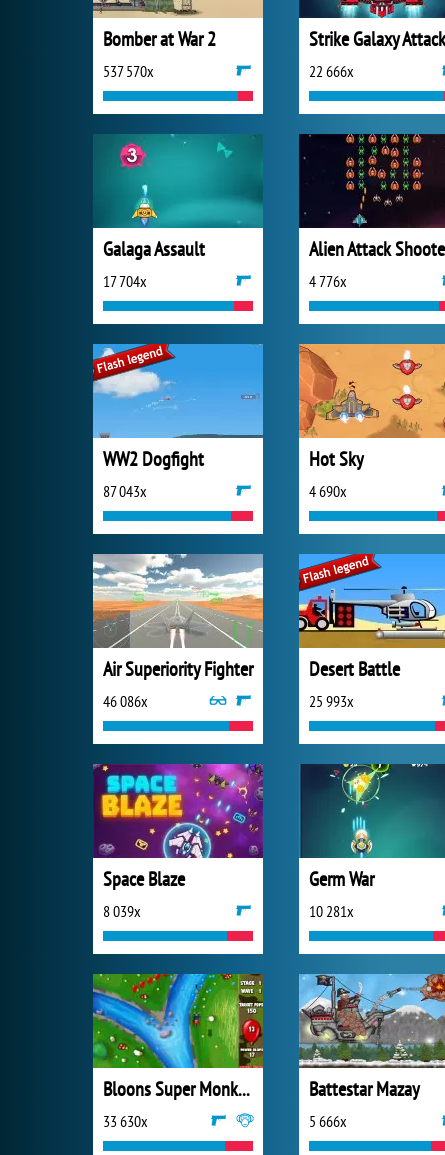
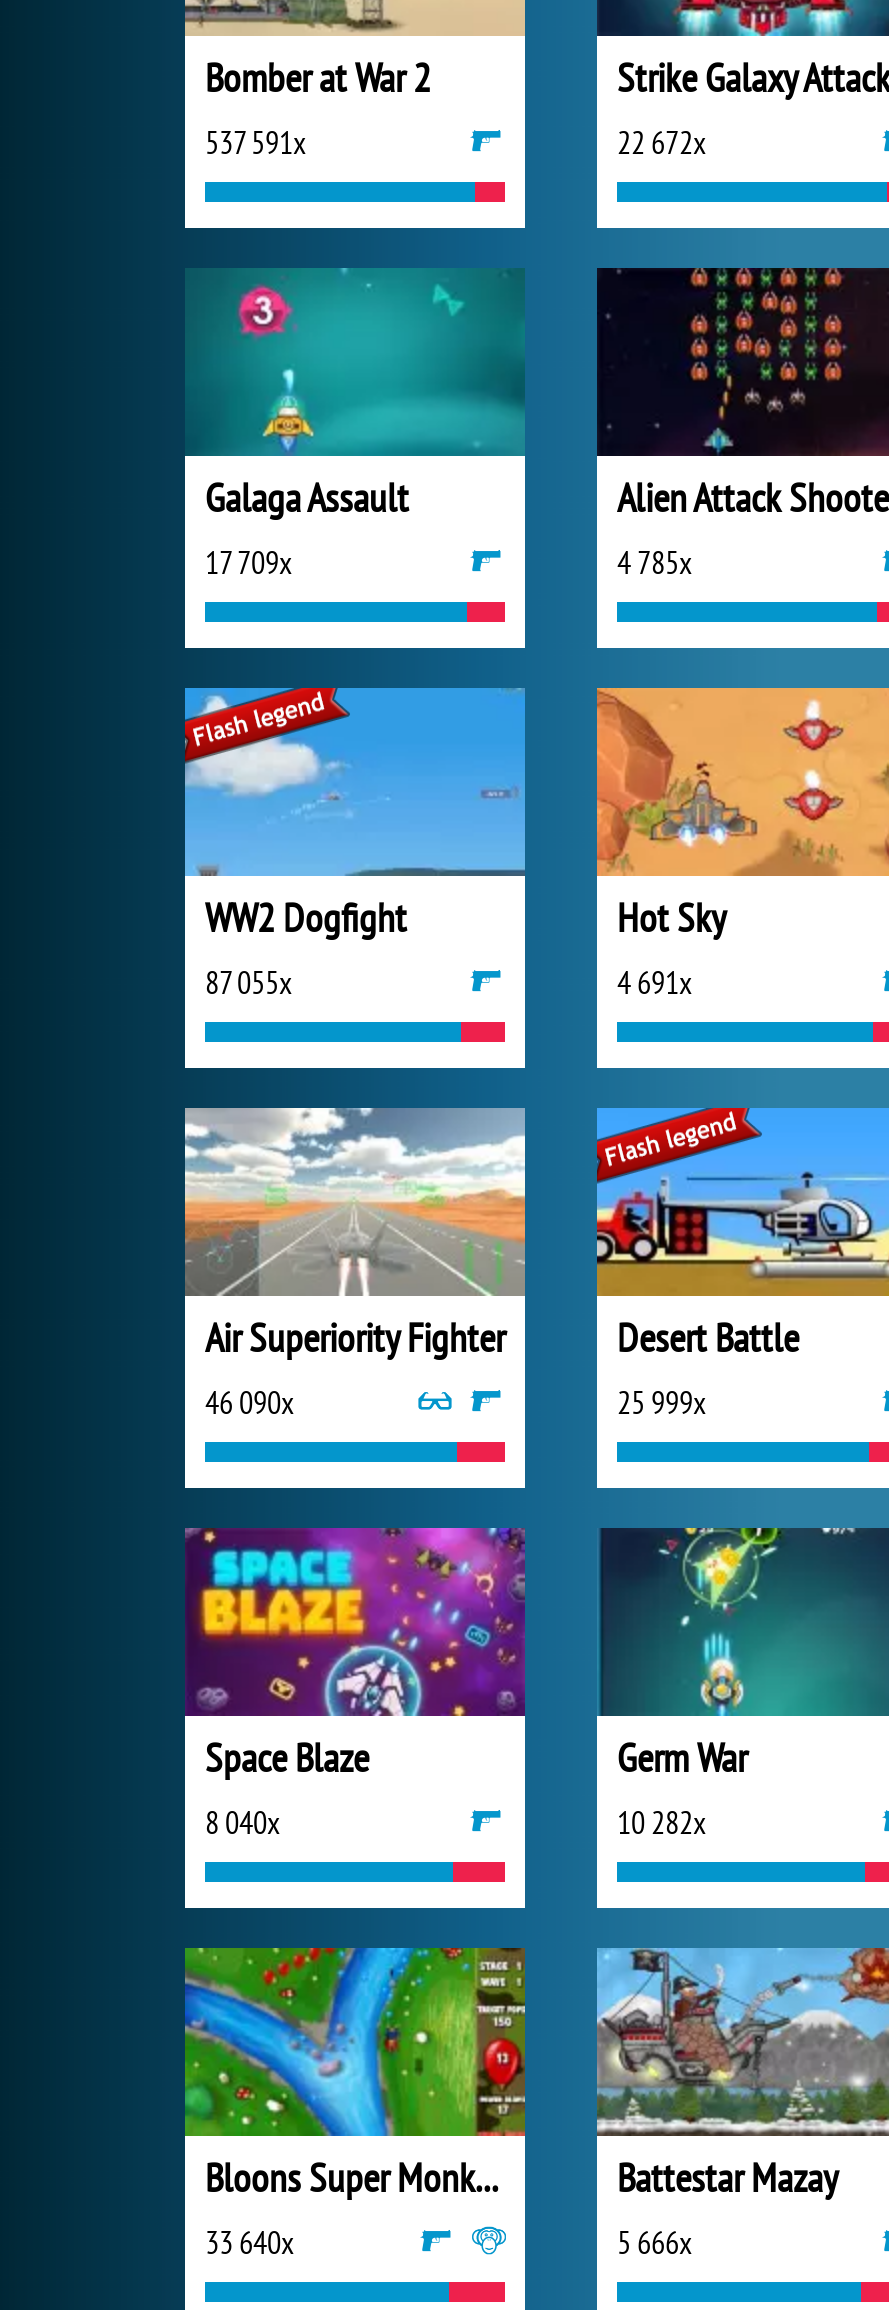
[103,61,154,81] 537 570x -> [205,122,307,162] 537 591x
[309,61,354,81] 22 666x -> [617,122,707,162] 22 672x
[103,271,147,291] 17 704x -> [205,542,293,582] 17 709x
[309,271,347,291] 4 776x -> [617,542,693,582] 4 785x
[103,481,147,501] 87 043x -> [205,962,293,1002] 87 055x
[309,481,347,501] 4 690x -> [617,962,693,1002] 4 691x
[103,691,148,711] 46 086x -> [205,1382,295,1422] 46 090x
[309,691,354,711] 25 993x -> [617,1382,707,1422] 25 999x
[103,901,141,921] 8 039x -> [205,1802,281,1842] 8 040x
[309,901,354,921] 10 281x -> [617,1802,707,1842] 10 282x
[103,1111,148,1131] 33 630x -> [205,2222,295,2262] 33 640x

